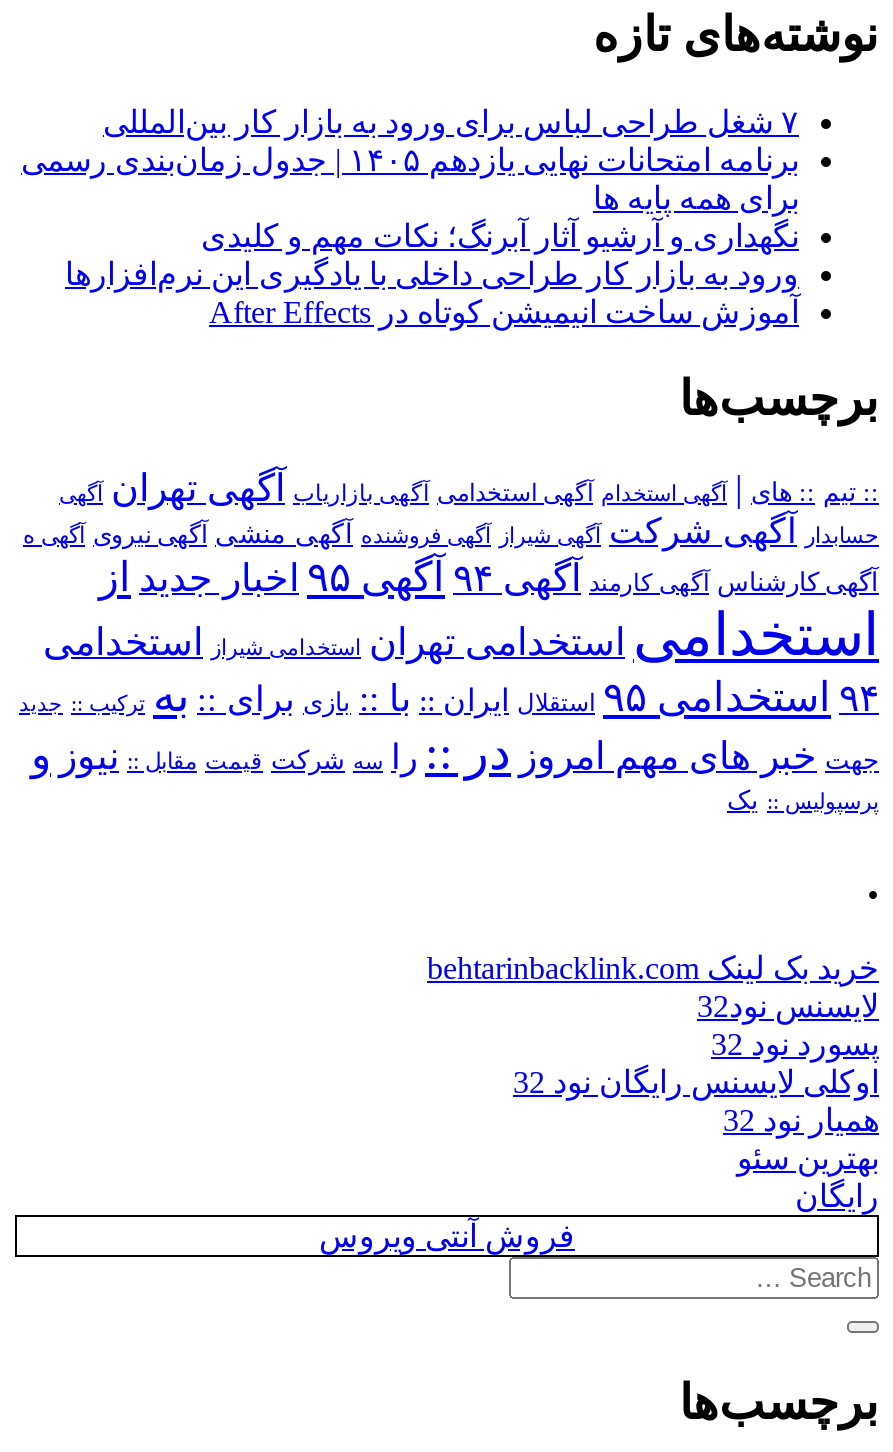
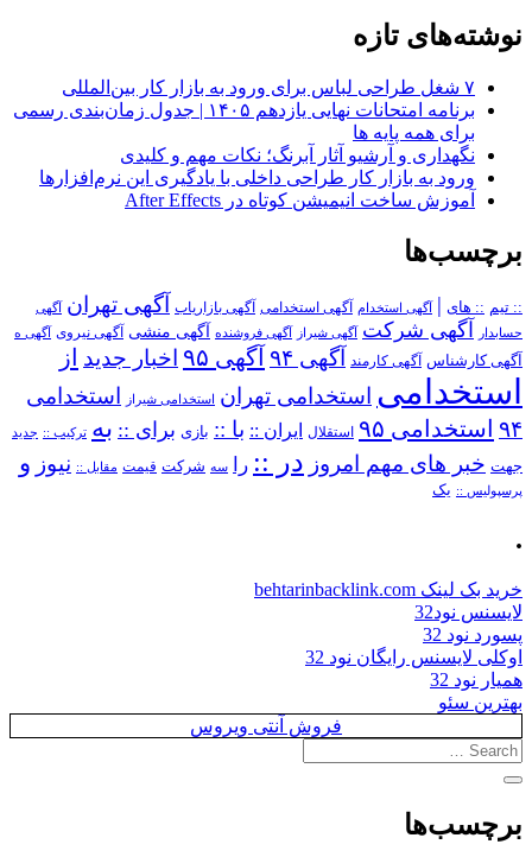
[795,1180,879,1214] رایگان -> none

